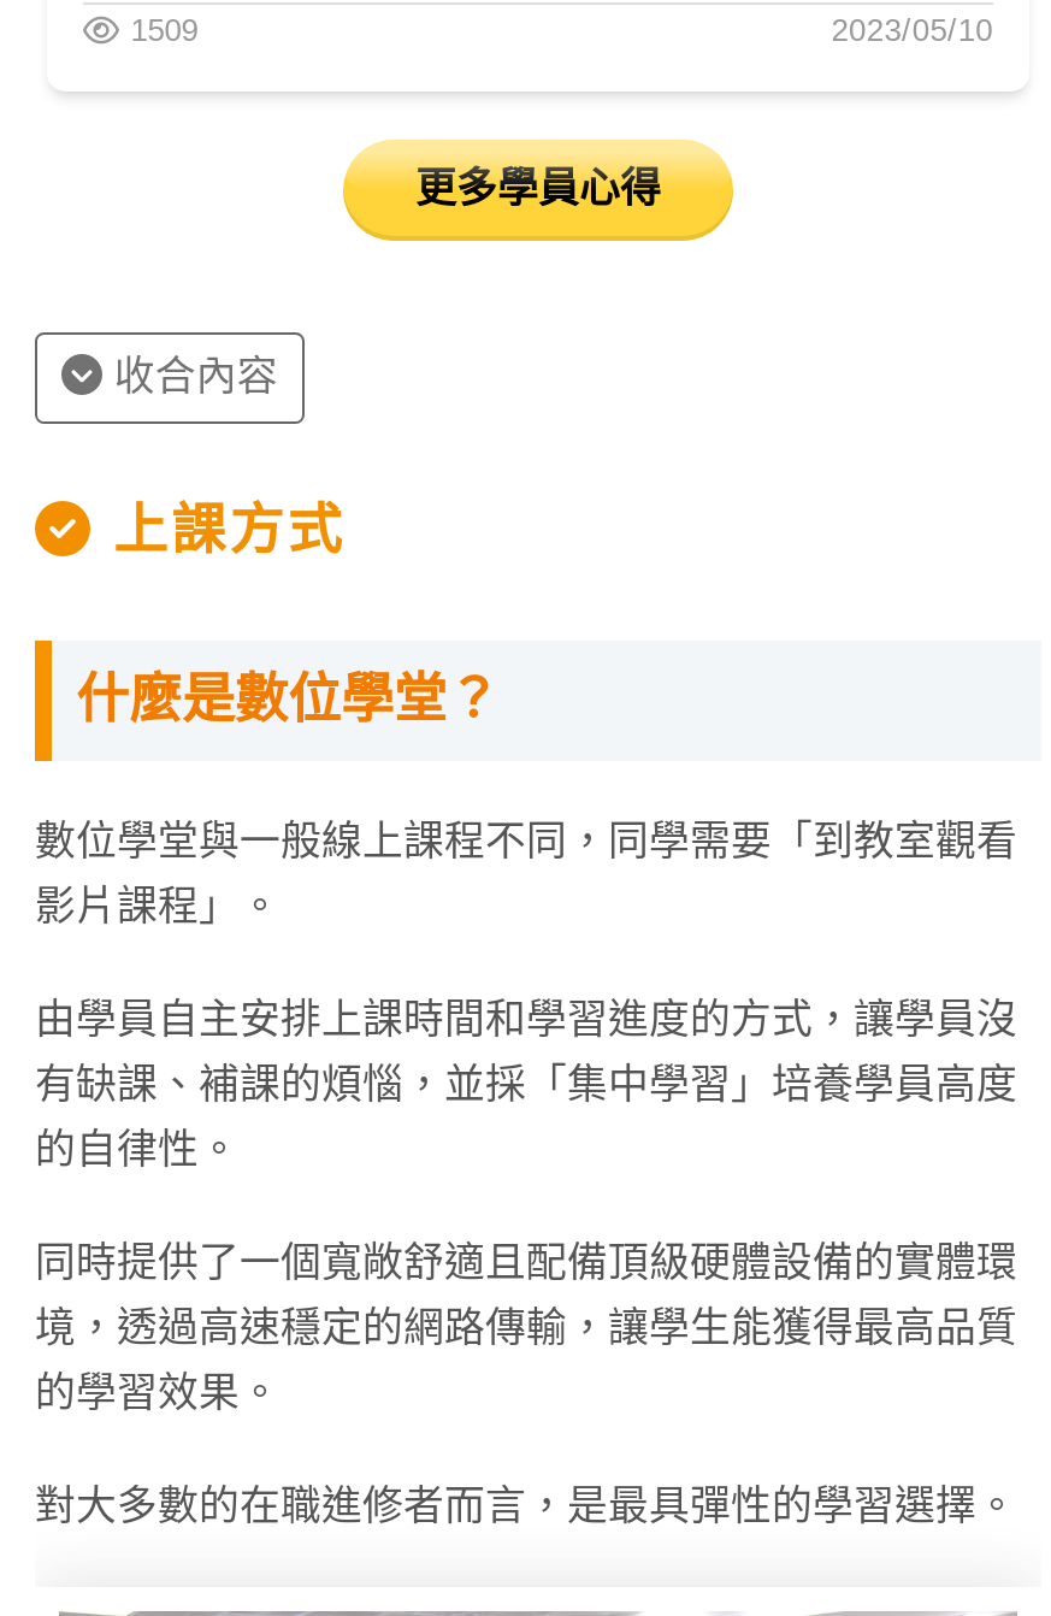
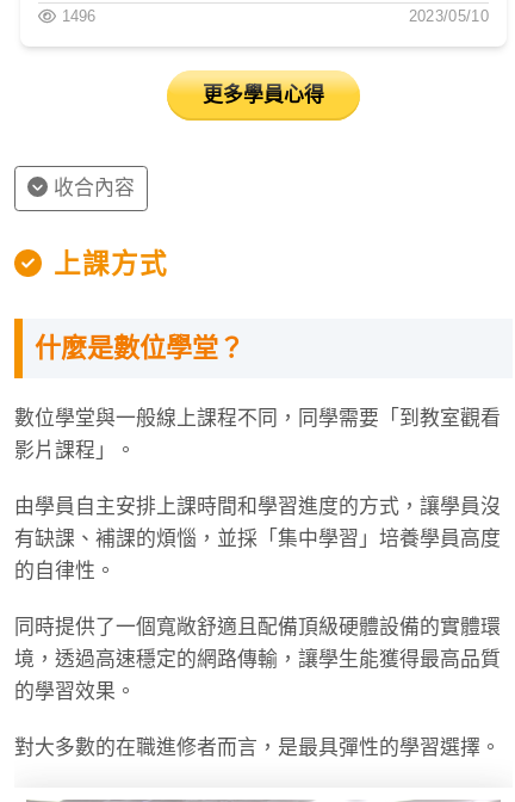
[131,12,198,48] 1509 -> [62,7,95,25] 1496

